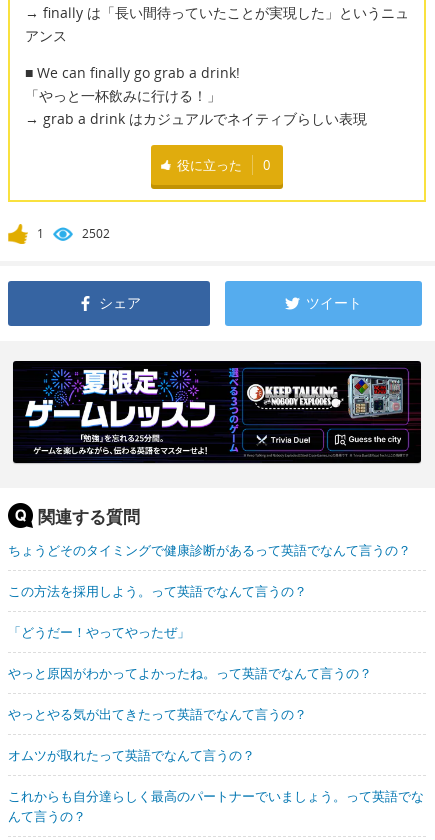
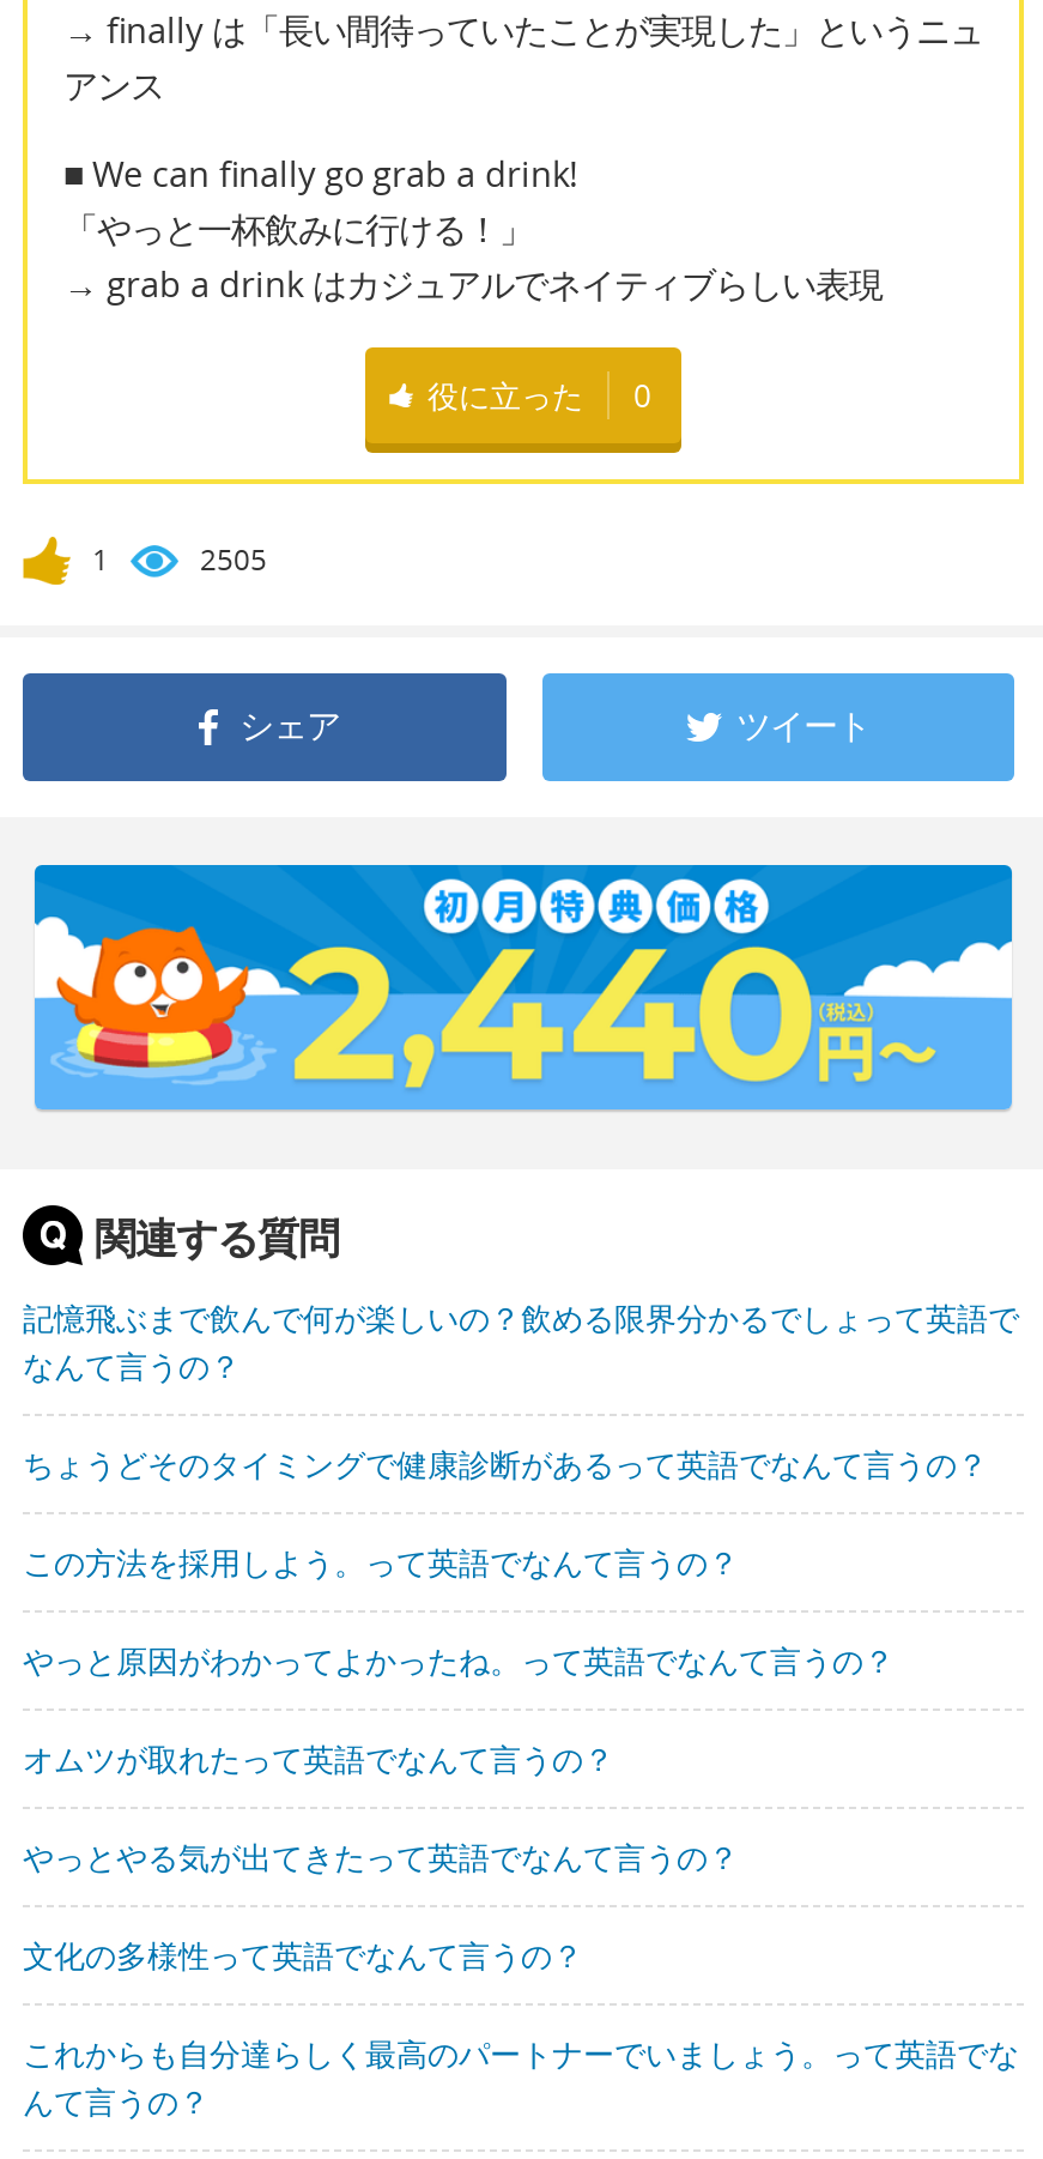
[82,225,110,242] 2502 -> [200,538,267,579] 2505
[12,360,422,464] [image] -> [32,863,1014,1112] [image]
none -> [23,1295,1019,1386] 記憶飛ぶまで飲んで何が楽しいの？飲める限界分かるでしょって英語で | なんて言うの？
[8,623,190,641] 「どうだー！やってやったぜ」 -> none
none -> [23,1933,583,1976] 文化の多様性って英語でなんて言うの？
moved [8,746,255,764] -> [23,1736,614,1779]: オムツが取れたって英語でなんて言うの？

